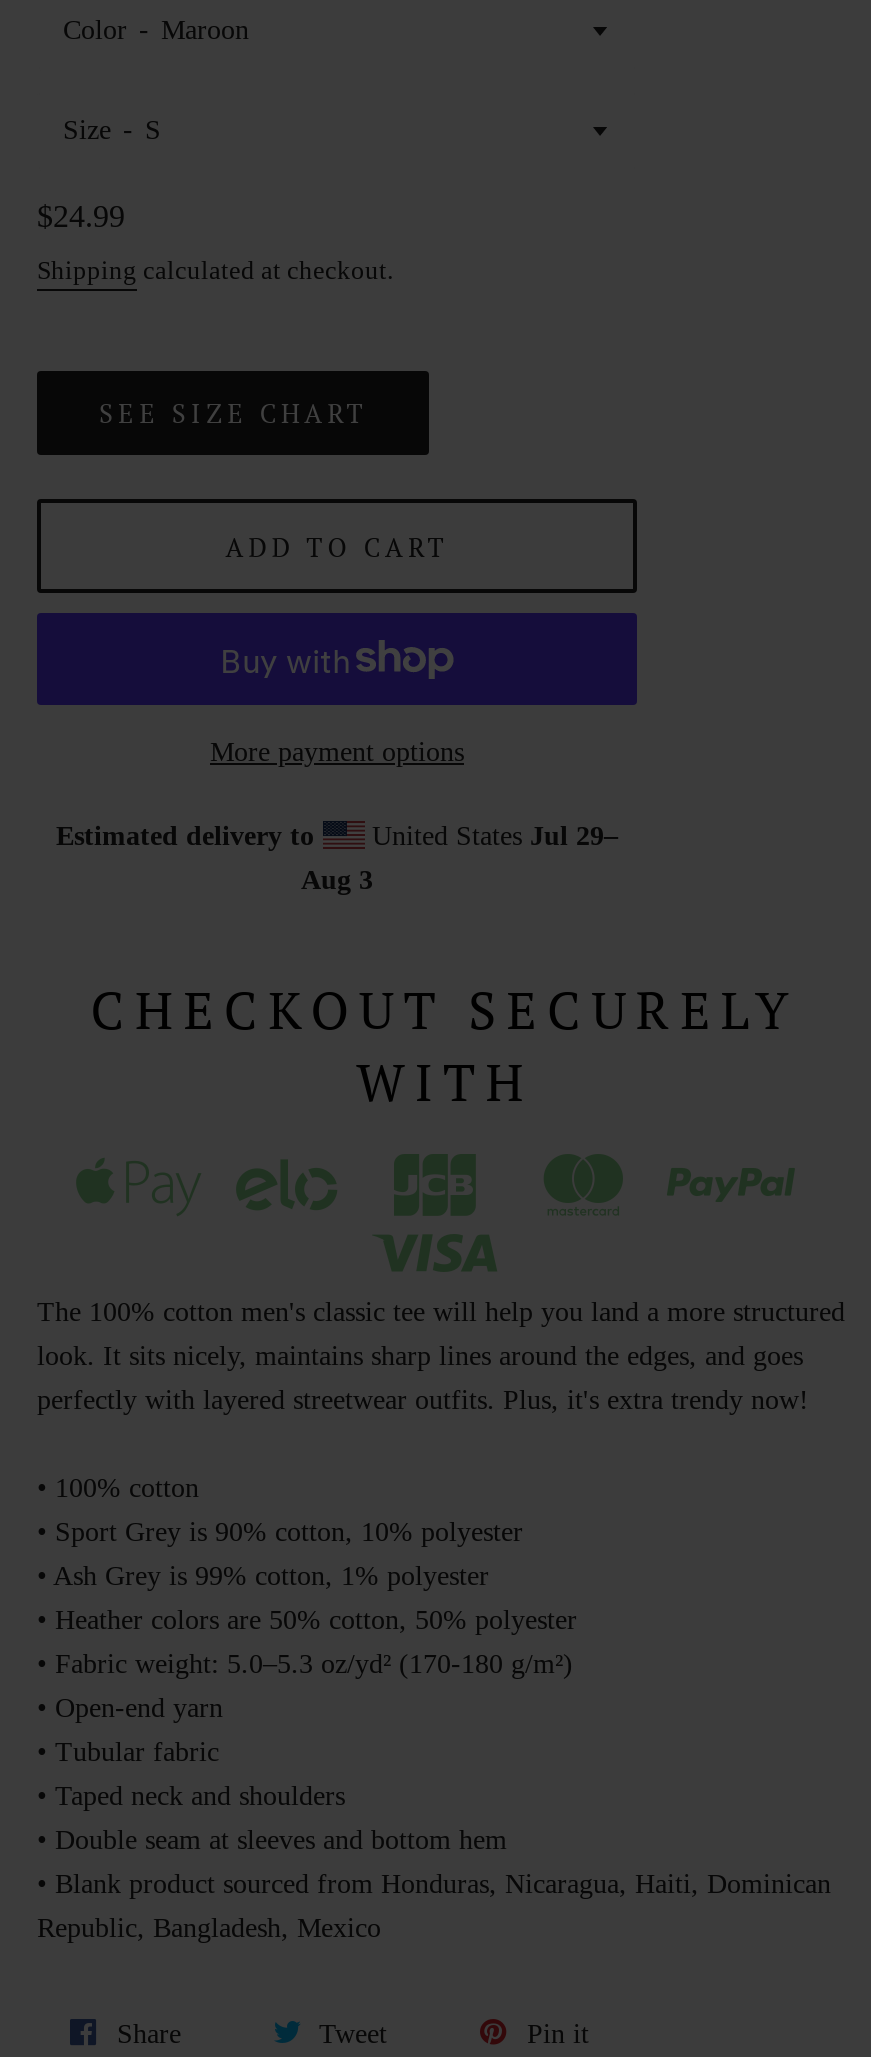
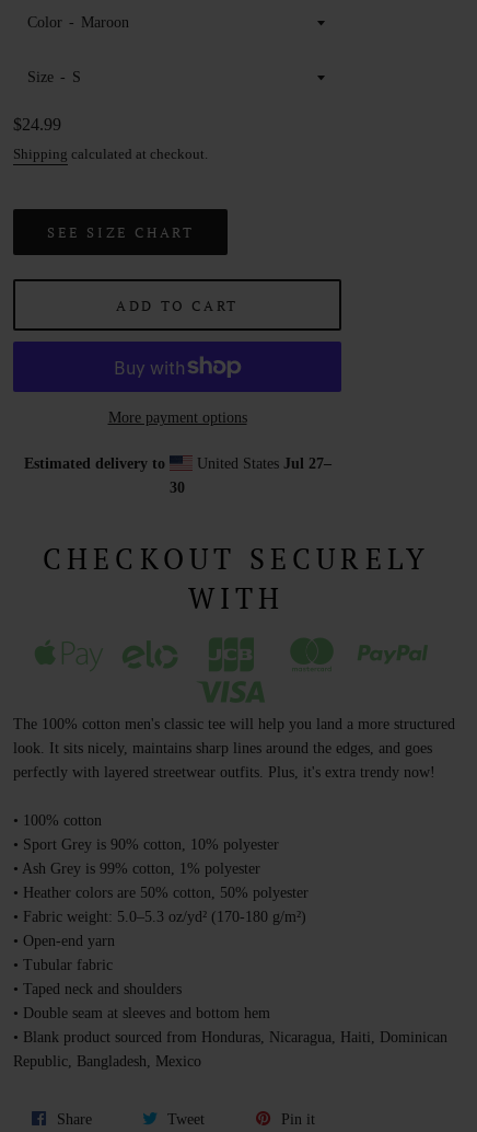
[364,821,618,851] United States Jul 29– -> [192,456,331,472] United States Jul 27–
[301,865,373,895] Aug 3 -> [170,480,185,496] 30

